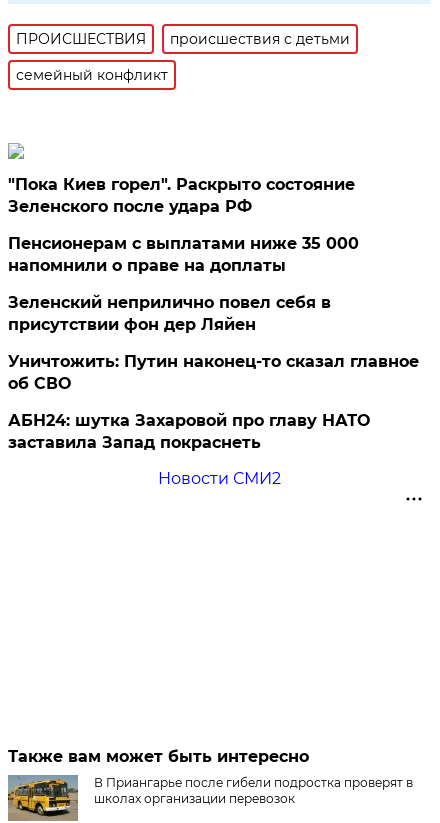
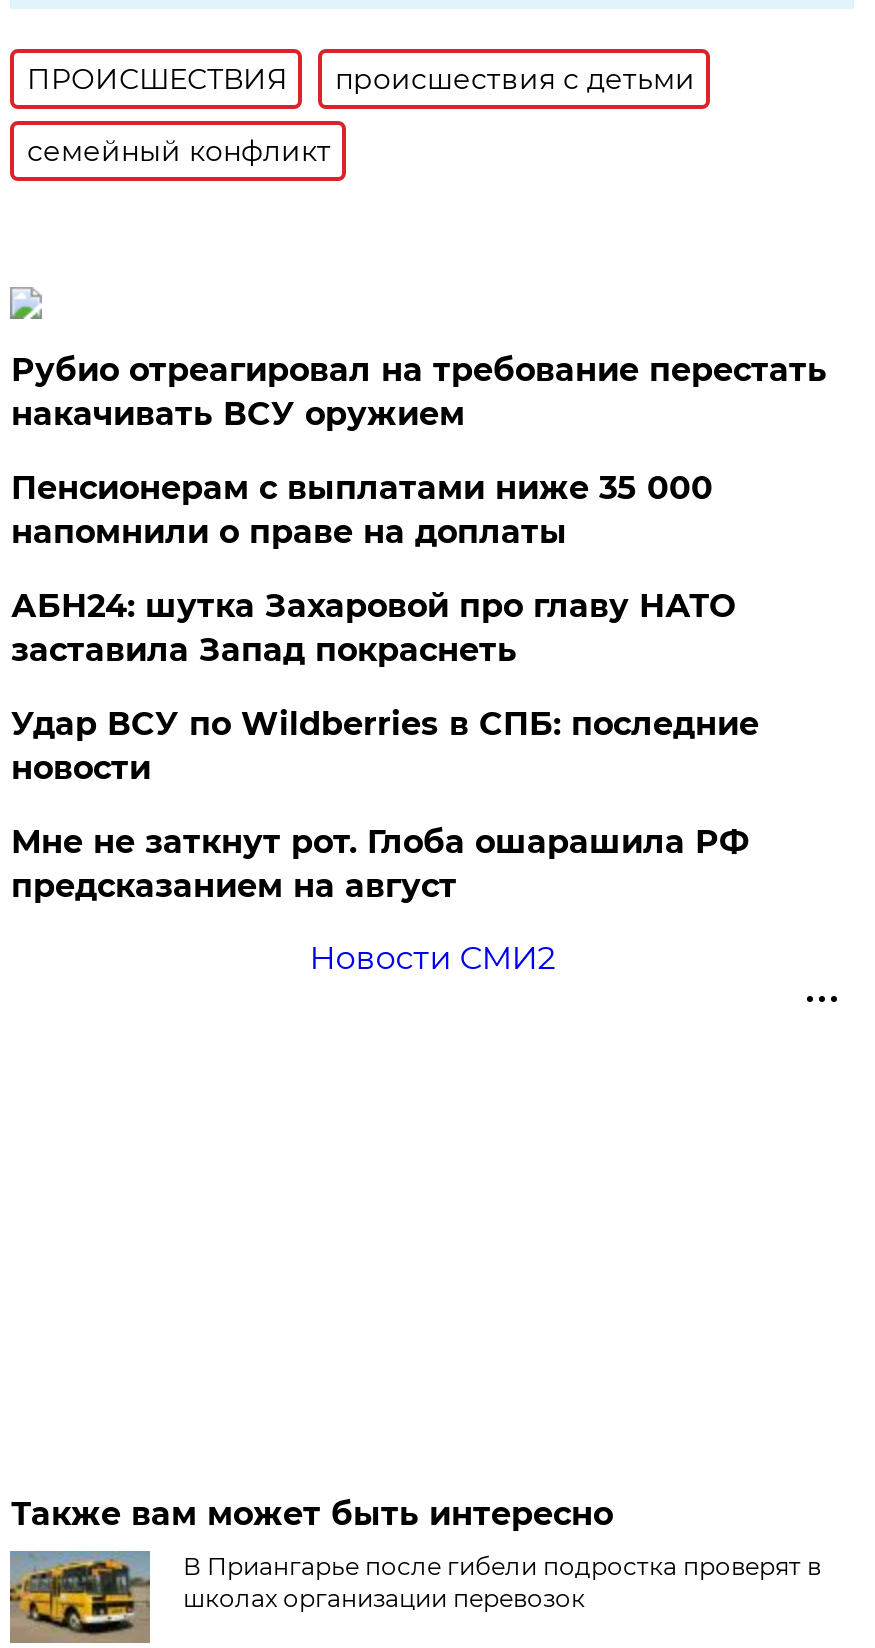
[8,175,355,216] "Пока Киев горел". Раскрыто состояние | Зеленского после удара РФ -> [11,351,827,433] Рубио отреагировал на требование перестать | накачивать ВСУ оружием
[8,293,419,393] Зеленский неприлично повел cебя в | присутствии фон дер Ляйен | Уничтожить: Путин наконец-то сказал главное | об СВО -> none
moved [8,411,370,452] -> [11,587,735,669]: АБН24: шутка Захаровой про главу НАТО | заставила Запад покраснеть
none -> [11,705,759,905] Удар ВСУ по Wildberries в СПБ: последние | новости | Мне не заткнут рот. Глоба ошарашила РФ | предсказанием на август

